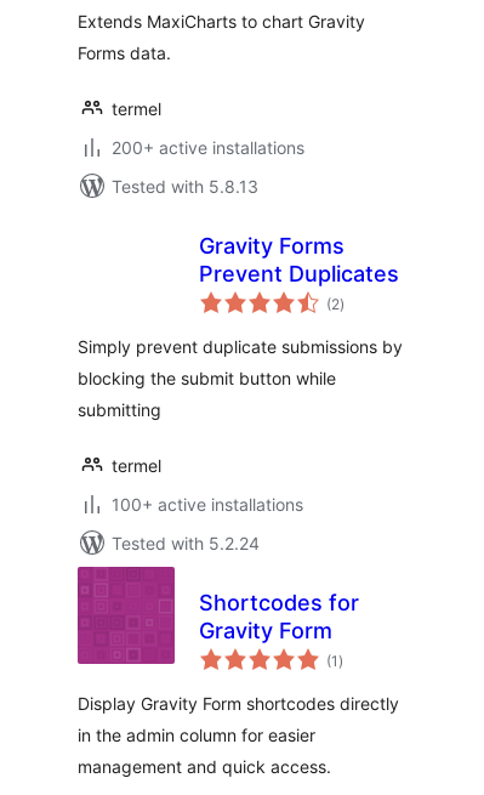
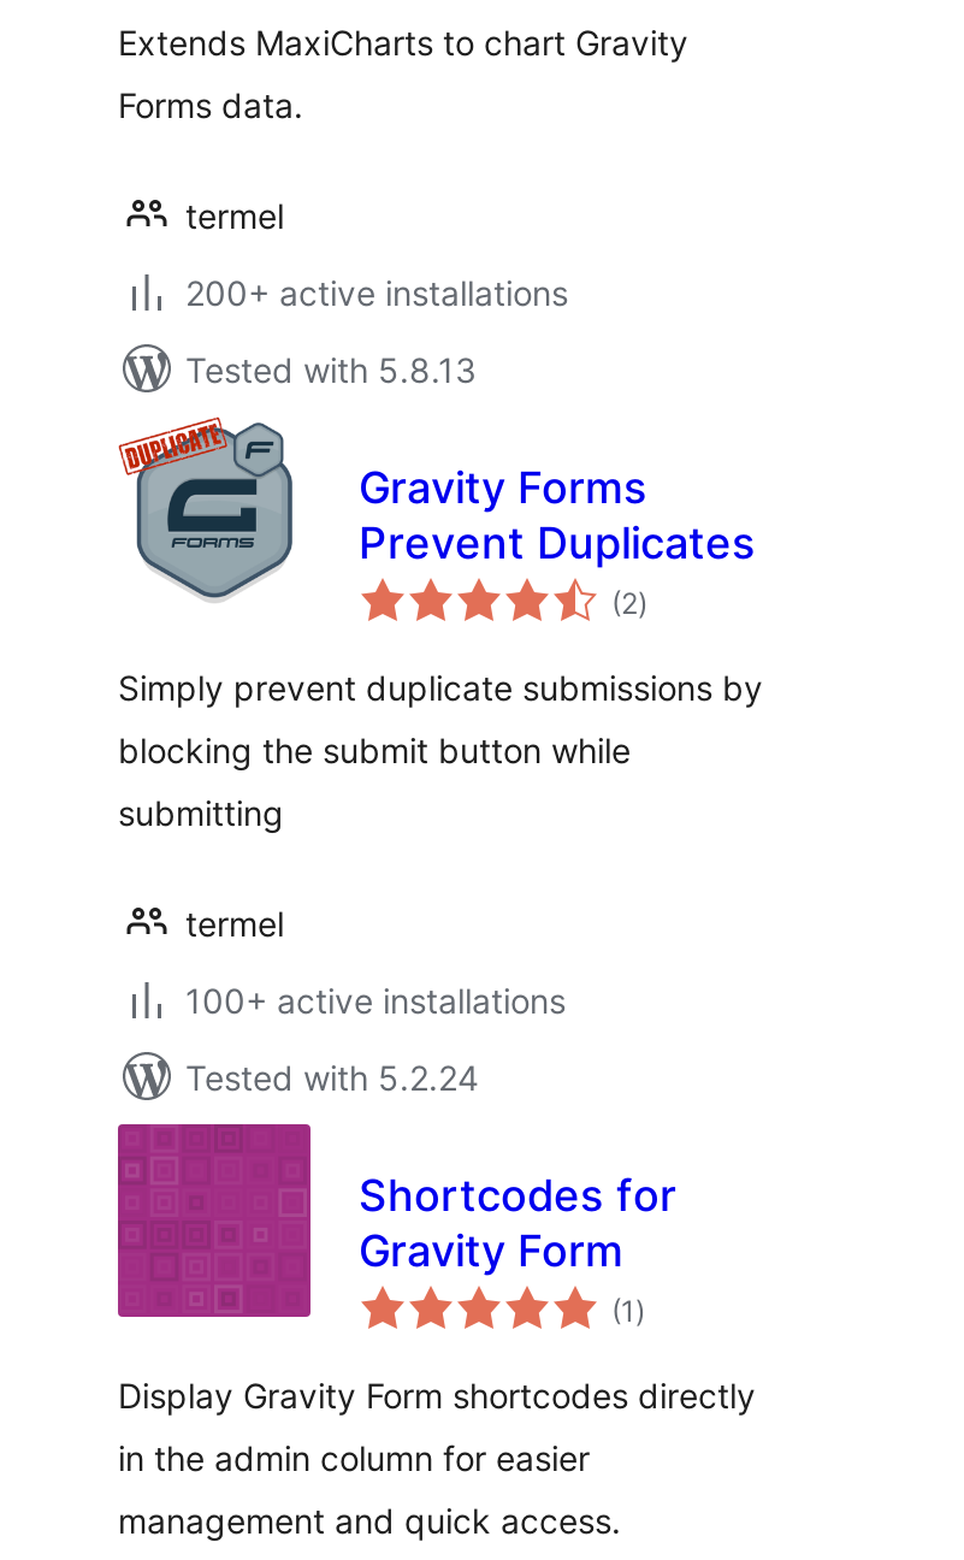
none -> [116,416,296,602] [image]

